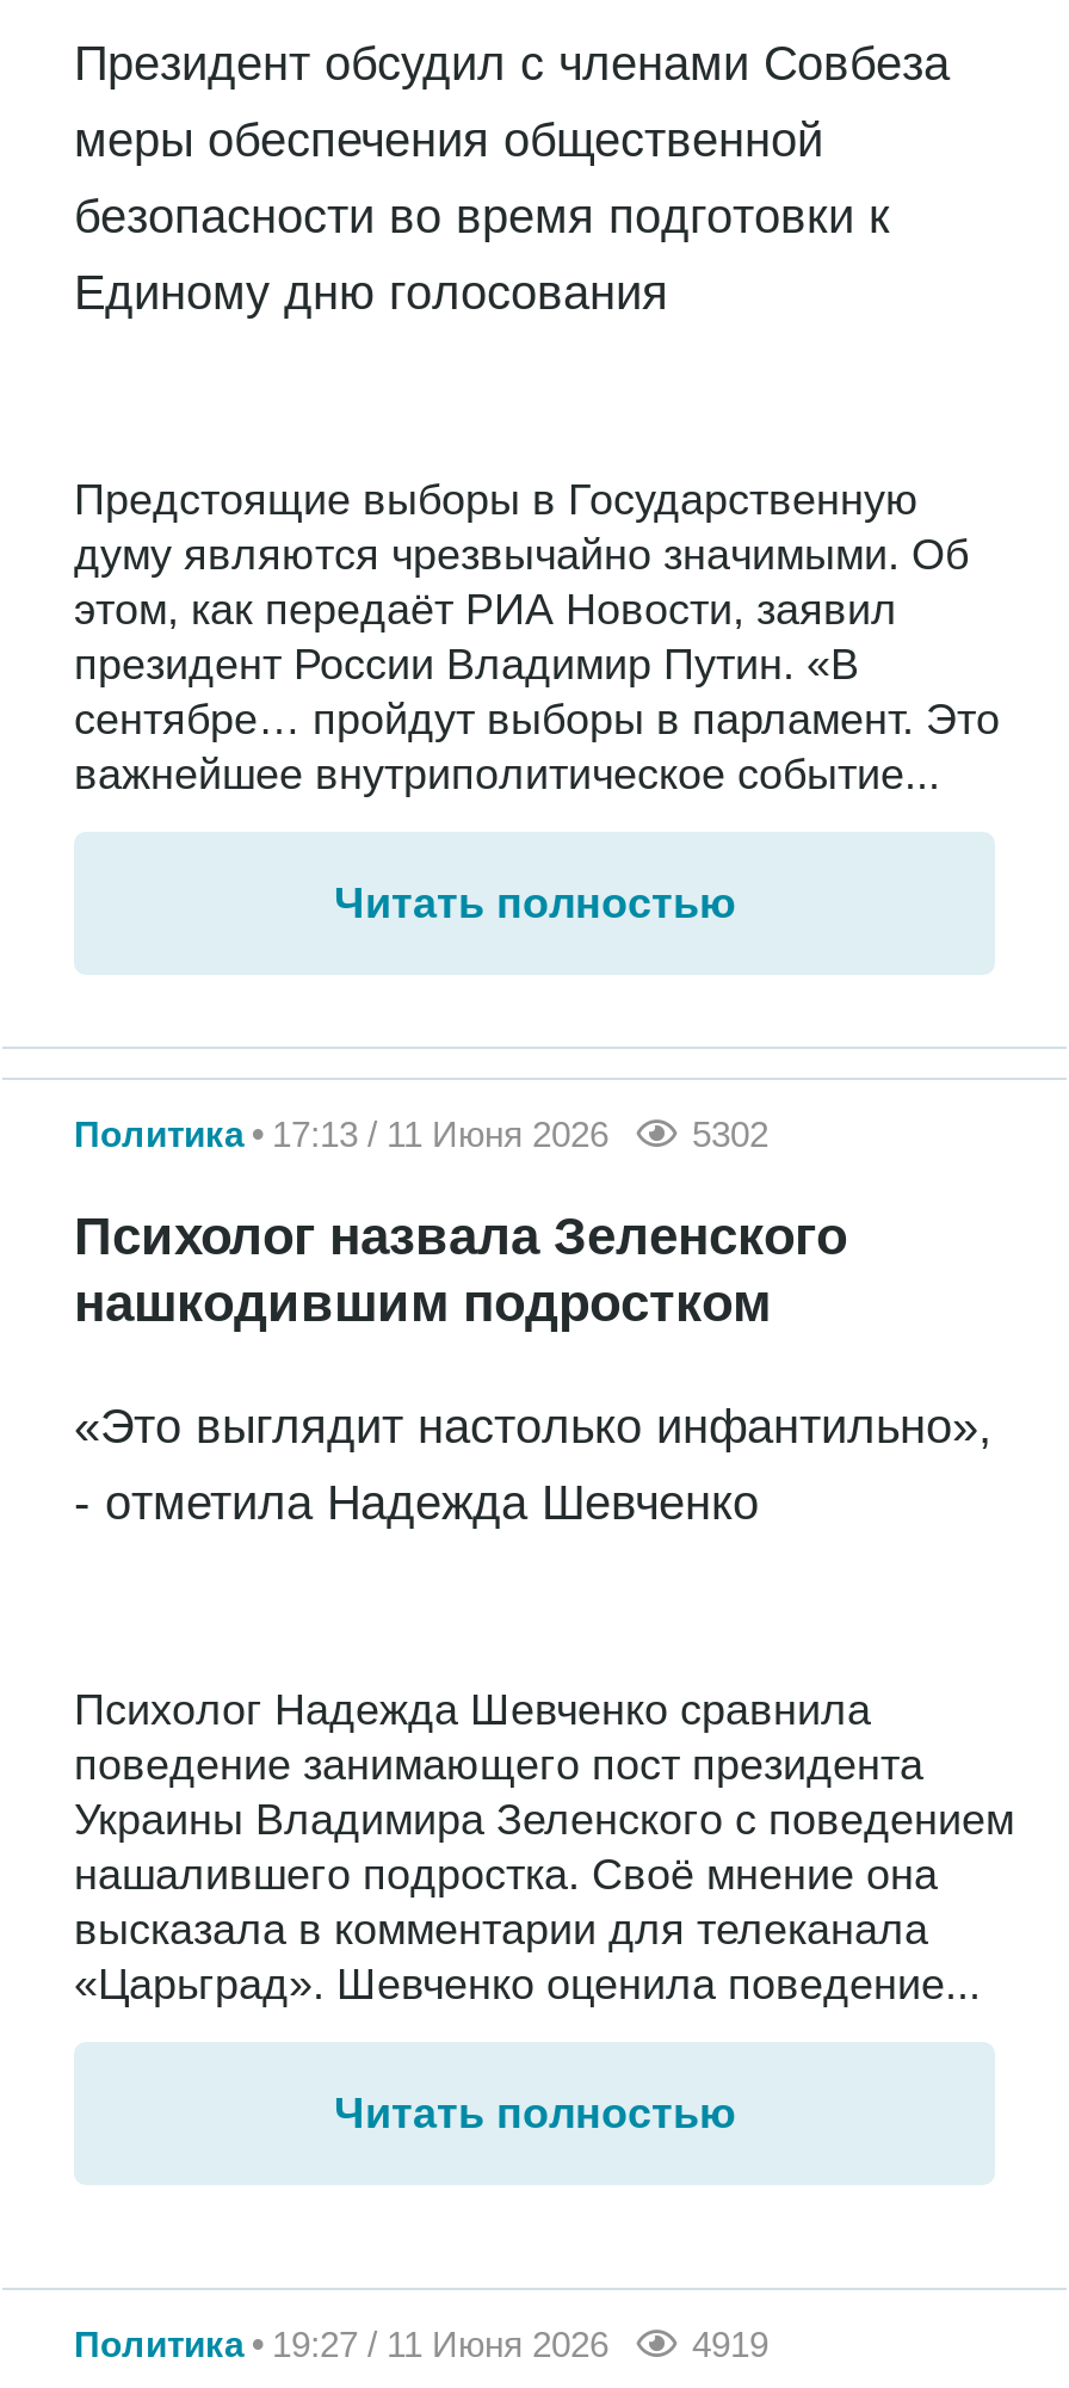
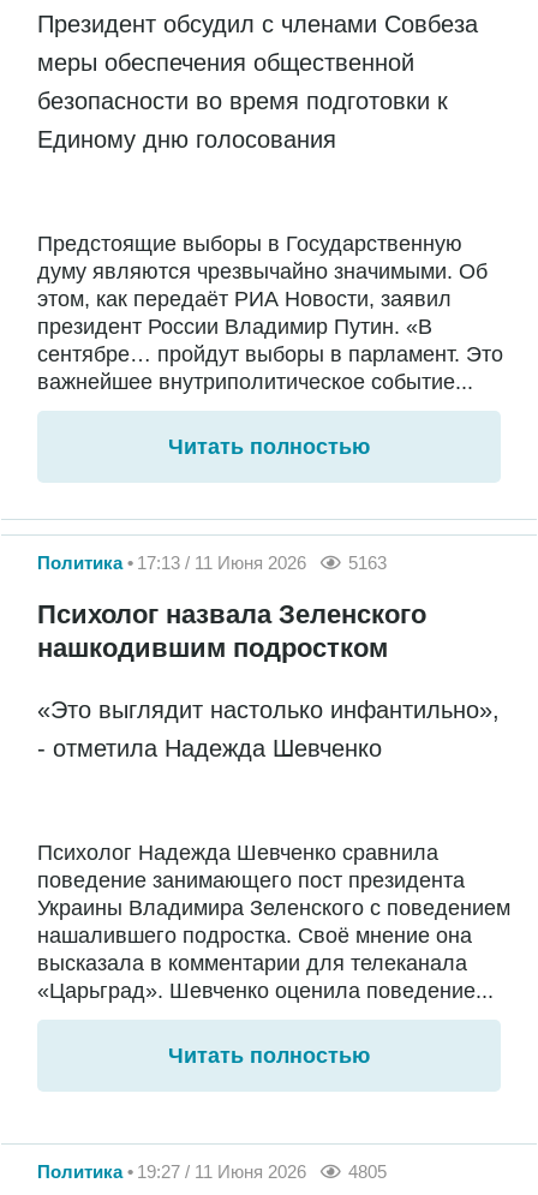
[692,1114,768,1155] 5302 -> [348,553,387,573] 5163
[692,2322,768,2363] 4919 -> [348,1161,387,1181] 4805

